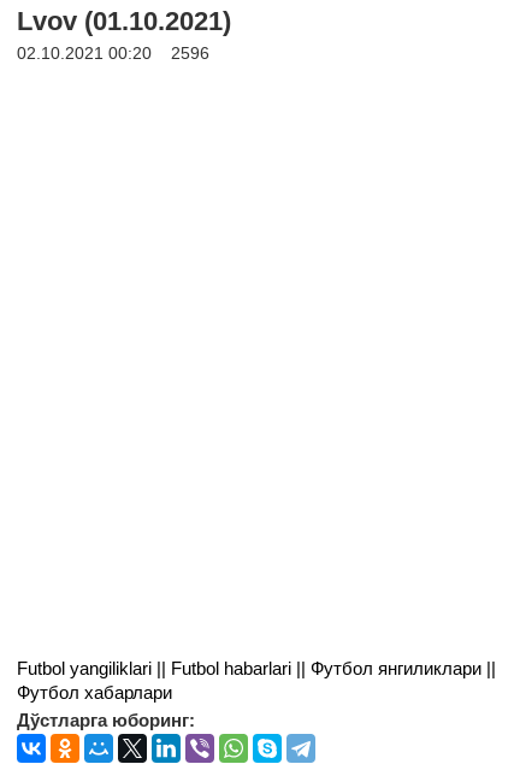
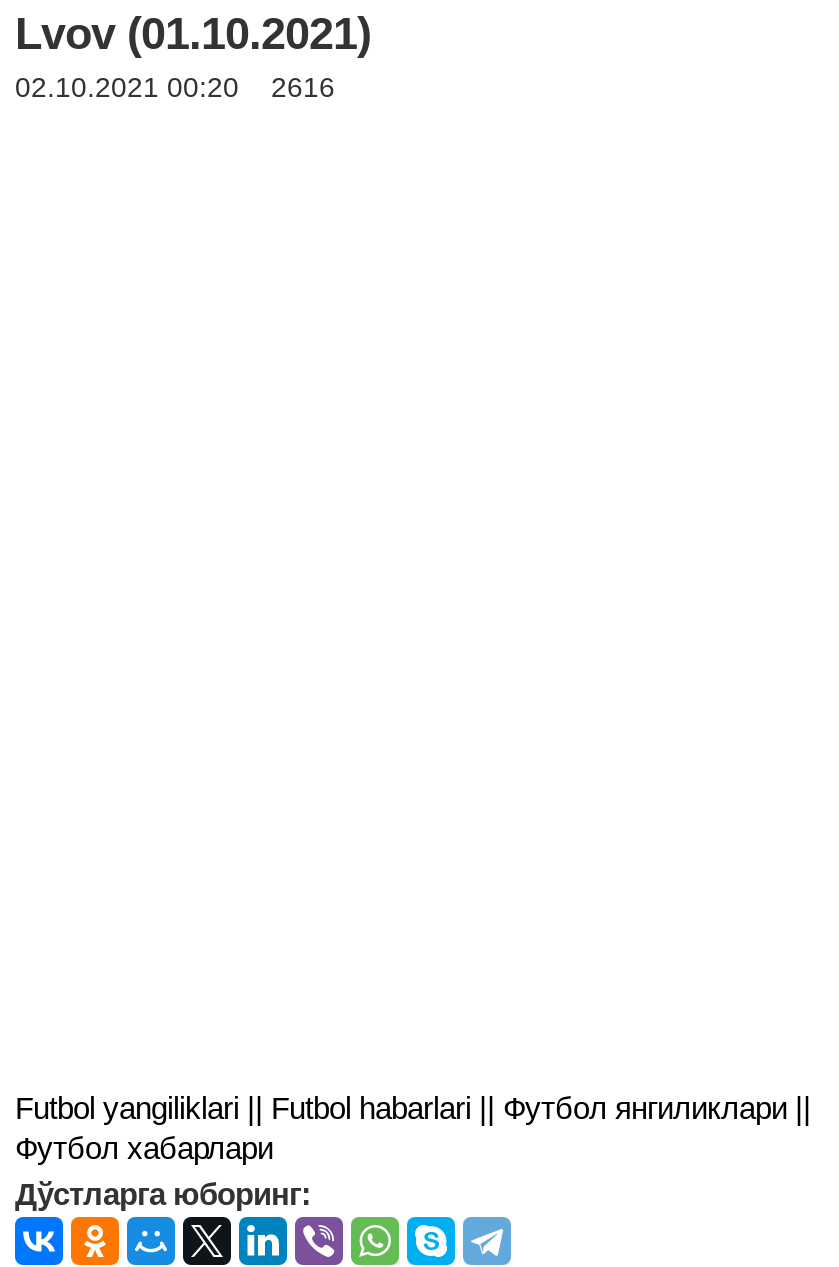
[17,43,209,63] 02.10.2021 00:20 2596 -> [15,71,335,103] 02.10.2021 00:20 2616

